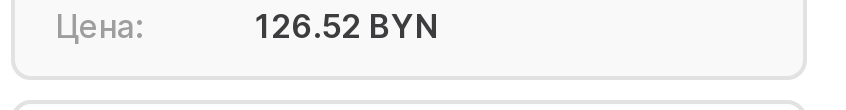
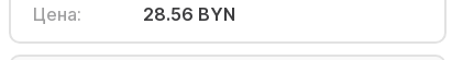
[255,6,437,46] 126.52 BYN -> [143,3,235,25] 28.56 BYN

